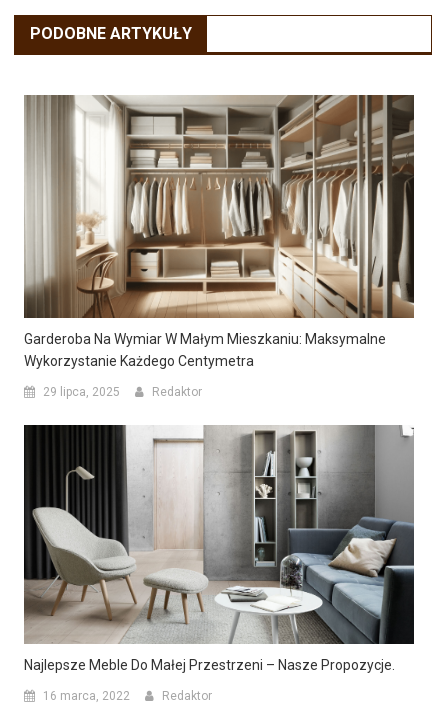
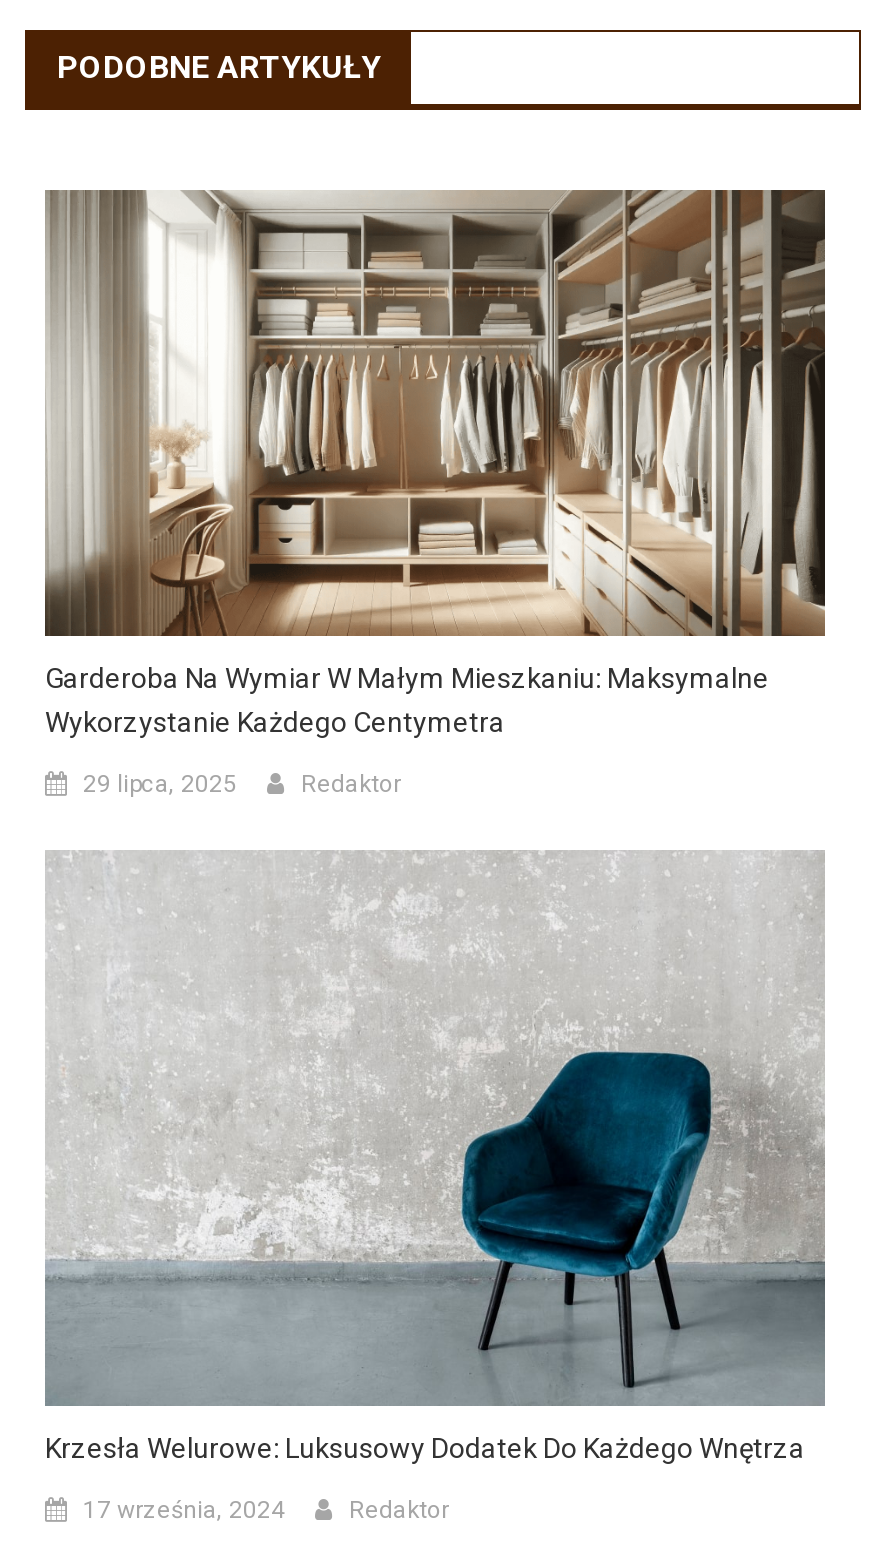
[23,424,414,673] [image] | Najlepsze Meble Do Małej Przestrzeni – Nasze Propozycje. -> [45,850,825,1463] [image] | Krzesła Welurowe: Luksusowy Dodatek Do Każdego Wnętrza
[43,689,130,703] 16 marca, 2022 -> [83,1495,285,1523] 17 września, 2024

